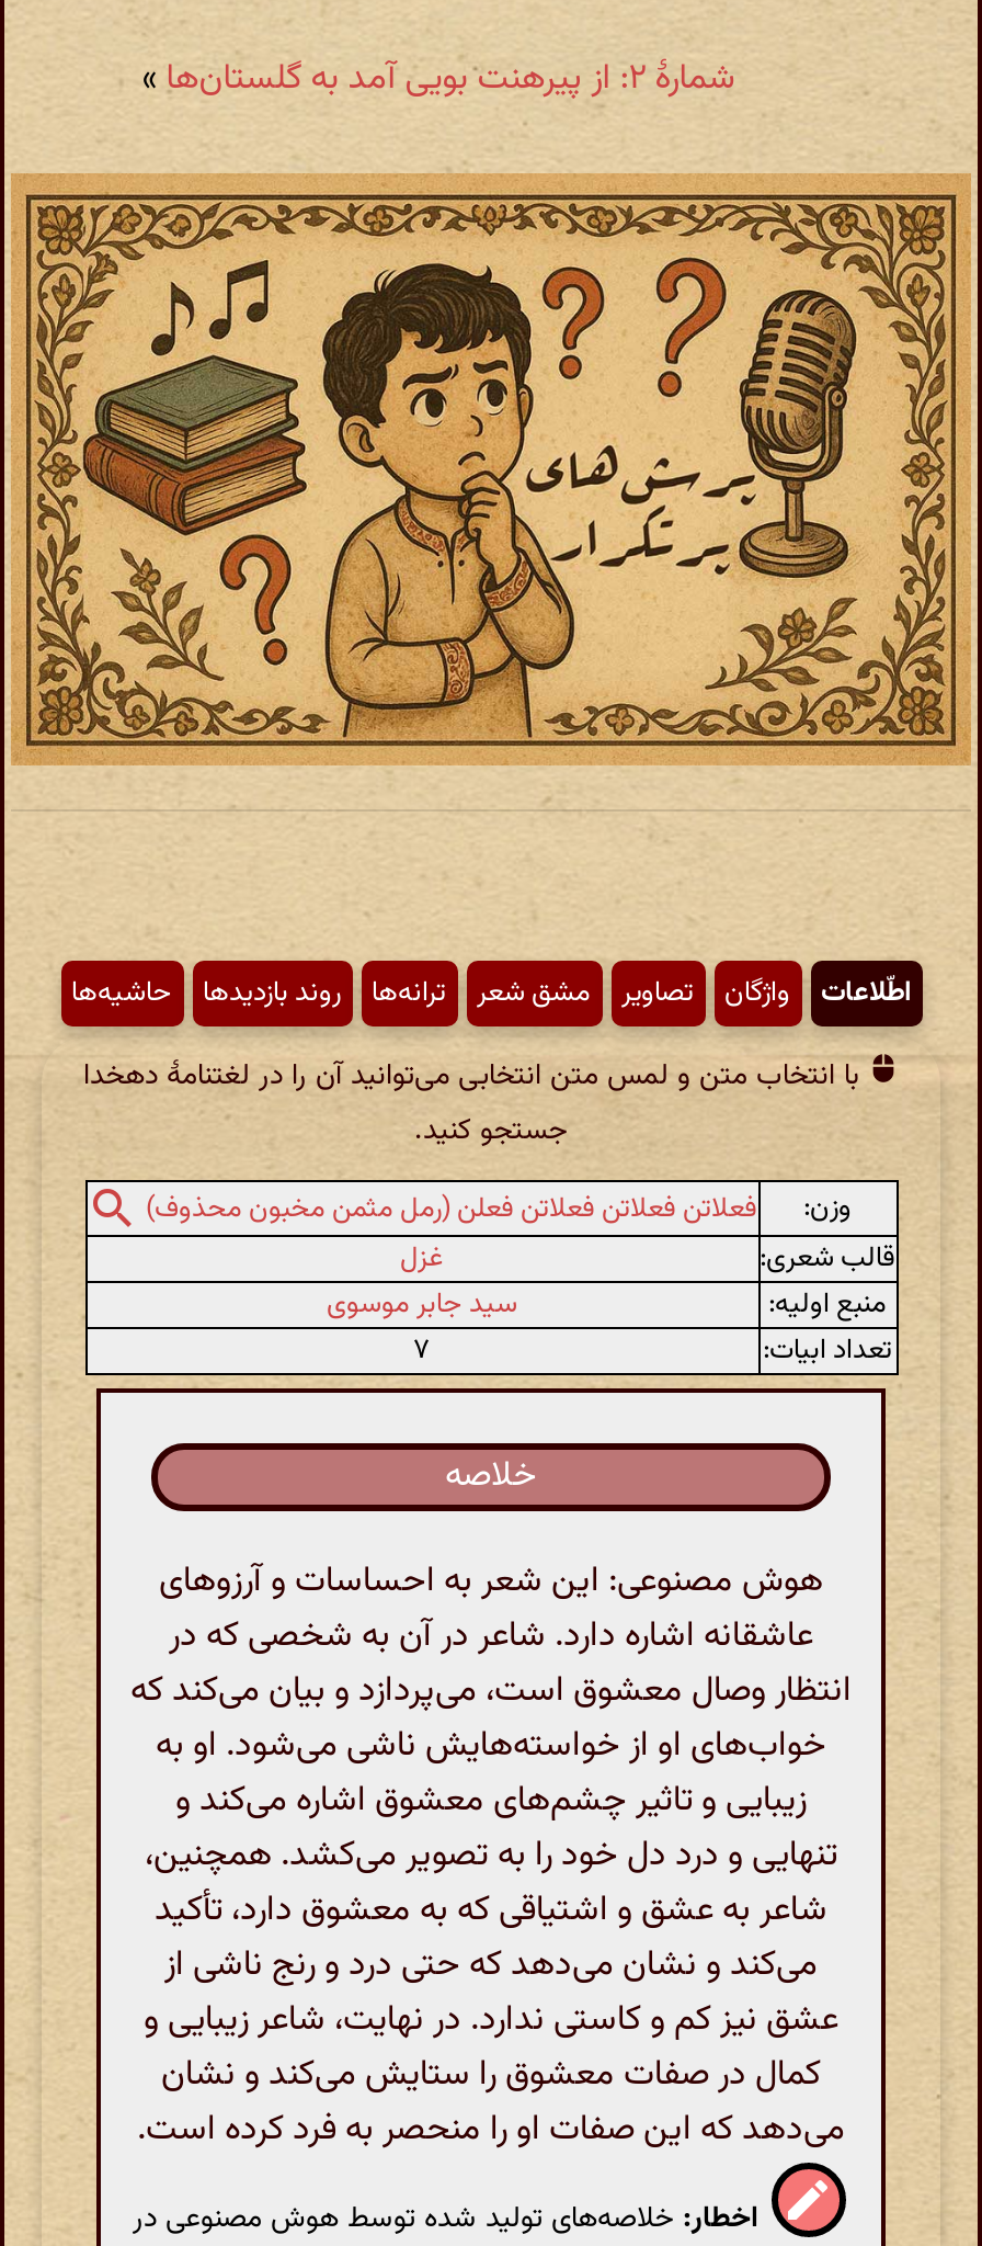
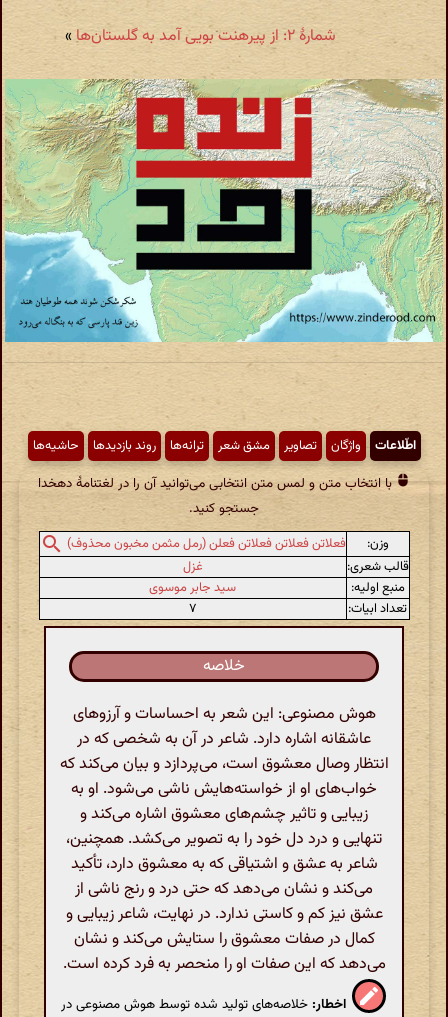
[11,173,971,765] [image] -> [4,79,443,343] [image]

